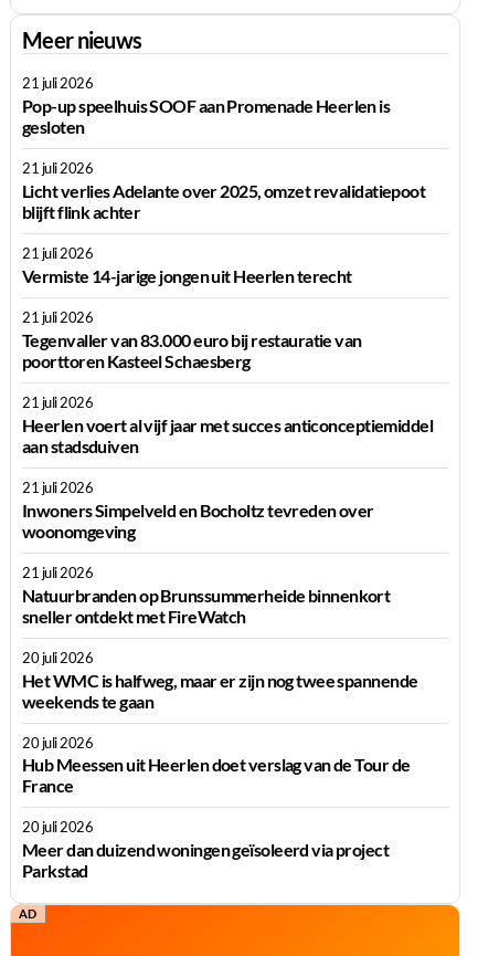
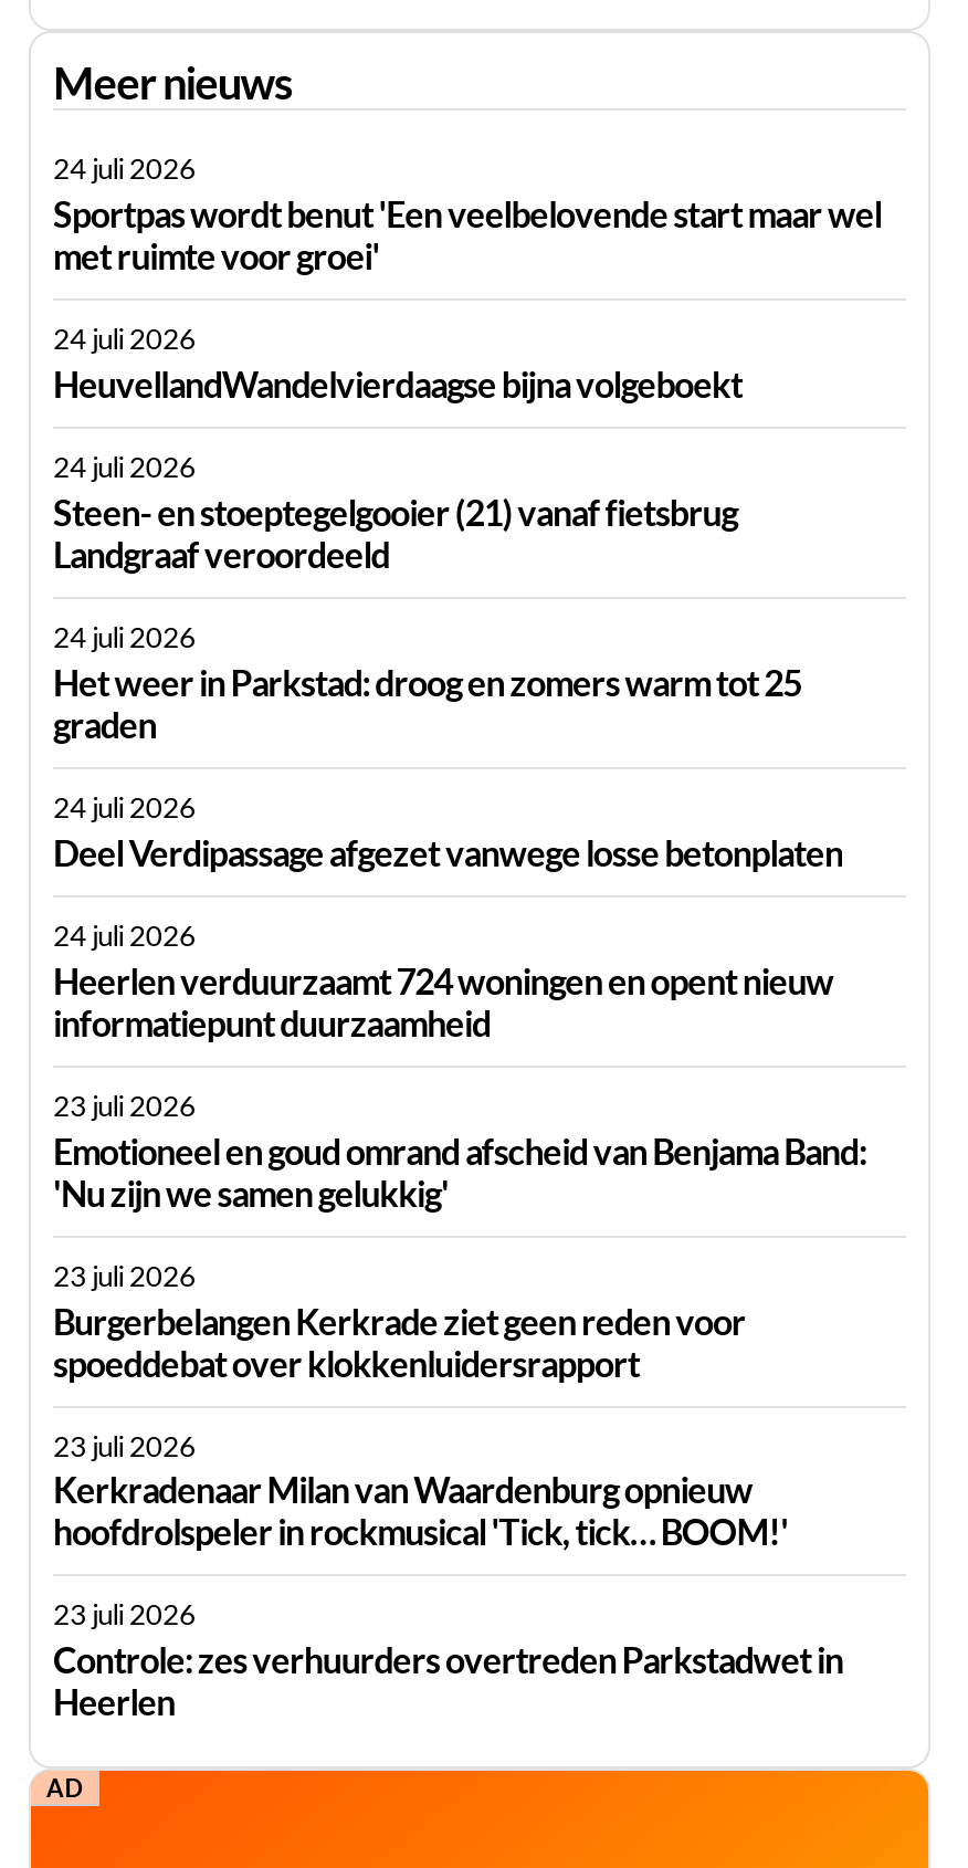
[22,74,390,137] 21 juli 2026 | Pop-up speelhuis SOOF aan Promenade Heerlen is | gesloten -> [53,151,881,277] 24 juli 2026 | Sportpas wordt benut 'Een veelbelovende start maar wel | met ruimte voor groei'
[22,159,425,222] 21 juli 2026 | Licht verlies Adelante over 2025, omzet revalidatiepoot | blijft flink achter -> [53,321,742,405] 24 juli 2026 | HeuvellandWandelvierdaagse bijna volgeboekt
[22,244,352,286] 21 juli 2026 | Vermiste 14-jarige jongen uit Heerlen terecht -> [53,449,737,575] 24 juli 2026 | Steen- en stoeptegelgooier (21) vanaf fietsbrug | Landgraaf veroordeeld
[22,308,362,371] 21 juli 2026 | Tegenvaller van 83.000 euro bij restauratie van | poorttoren Kasteel Schaesberg -> [53,619,801,745] 24 juli 2026 | Het weer in Parkstad: droog en zomers warm tot 25 | graden
[22,393,433,456] 21 juli 2026 | Heerlen voert al vijf jaar met succes anticonceptiemiddel | aan stadsduiven -> [53,789,843,873] 24 juli 2026 | Deel Verdipassage afgezet vanwege losse betonplaten
[22,478,374,541] 21 juli 2026 | Inwoners Simpelveld en Bocholtz tevreden over | woonomgeving -> [53,917,833,1043] 24 juli 2026 | Heerlen verduurzaamt 724 woningen en opent nieuw | informatiepunt duurzaamheid
[22,563,390,626] 21 juli 2026 | Natuurbranden op Brunssummerheide binnenkort | sneller ontdekt met FireWatch -> [53,1087,866,1213] 23 juli 2026 | Emotioneel en goud omrand afscheid van Benjama Band: | 'Nu zijn we samen gelukkig'
[22,648,418,711] 20 juli 2026 | Het WMC is halfweg, maar er zijn nog twee spannende | weekends te gaan -> [53,1257,746,1383] 23 juli 2026 | Burgerbelangen Kerkrade ziet geen reden voor | spoeddebat over klokkenluidersrapport
[22,733,410,796] 20 juli 2026 | Hub Meessen uit Heerlen doet verslag van de Tour de | France -> [53,1427,788,1553] 23 juli 2026 | Kerkradenaar Milan van Waardenburg opnieuw | hoofdrolspeler in rockmusical 'Tick, tick… BOOM!'
[22,818,389,881] 20 juli 2026 | Meer dan duizend woningen geïsoleerd via project | Parkstad -> [53,1597,843,1723] 23 juli 2026 | Controle: zes verhuurders overtreden Parkstadwet in | Heerlen

